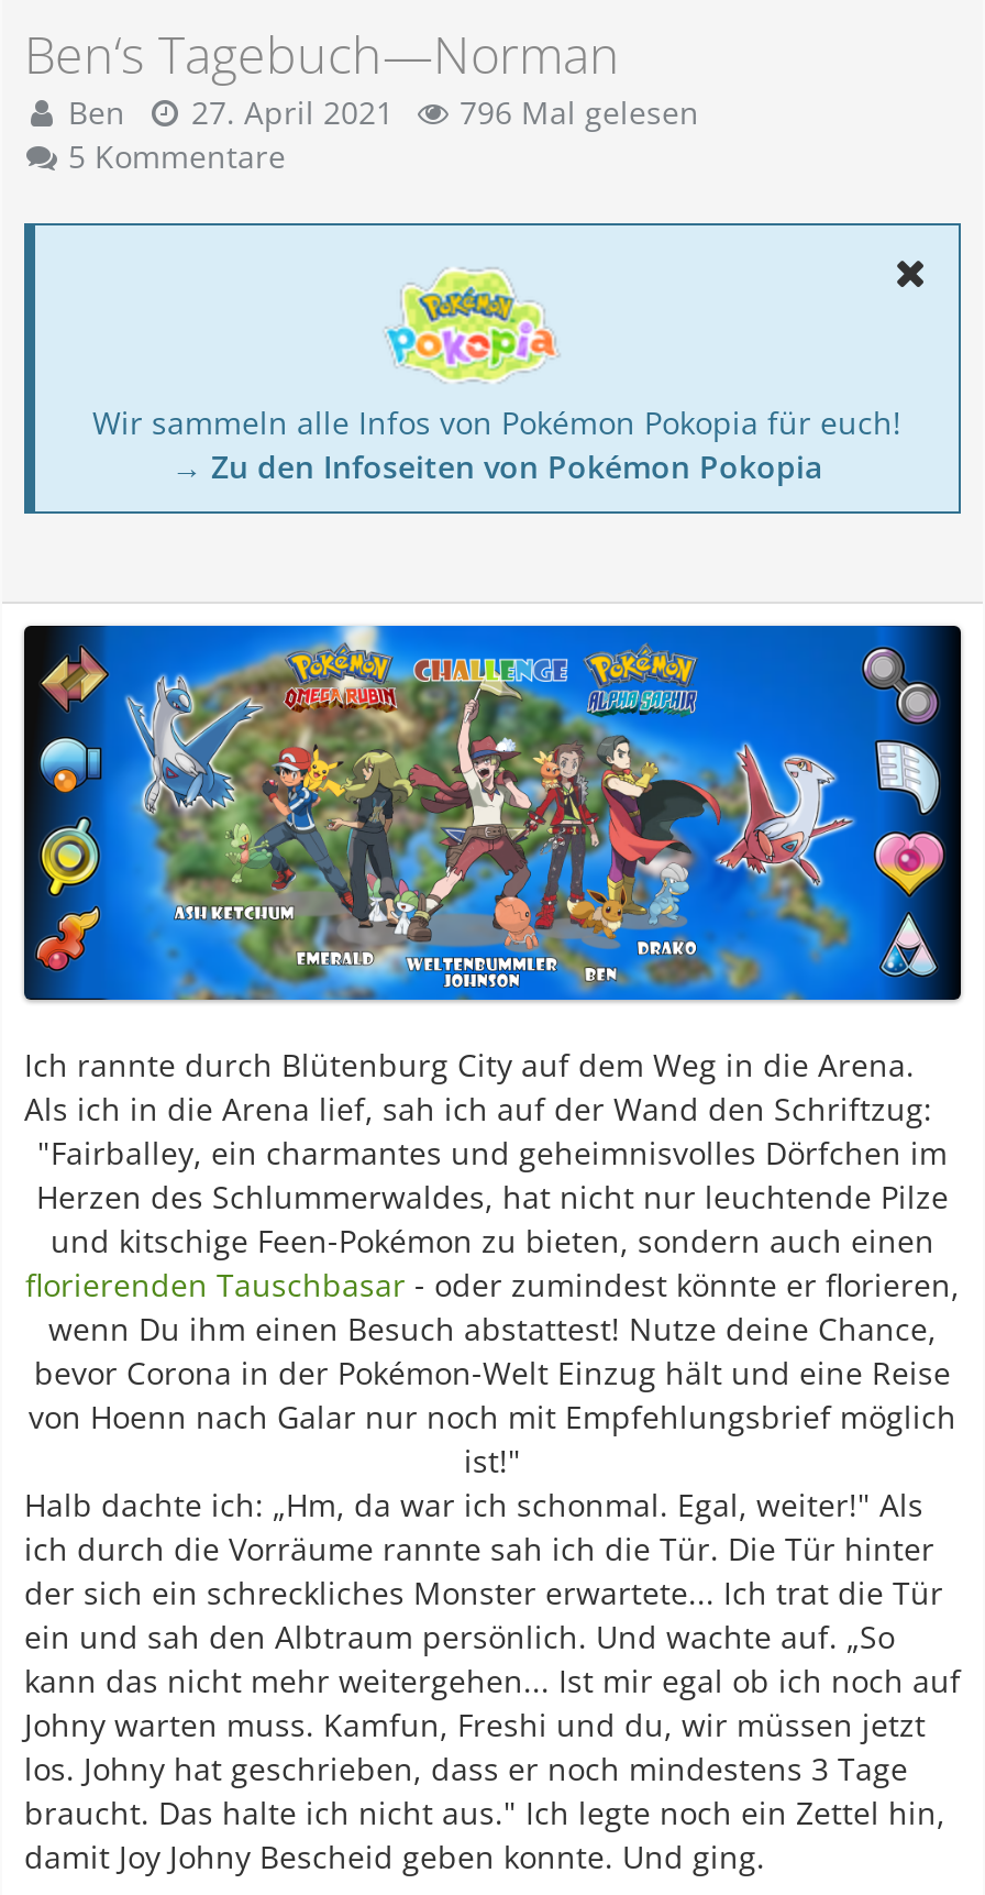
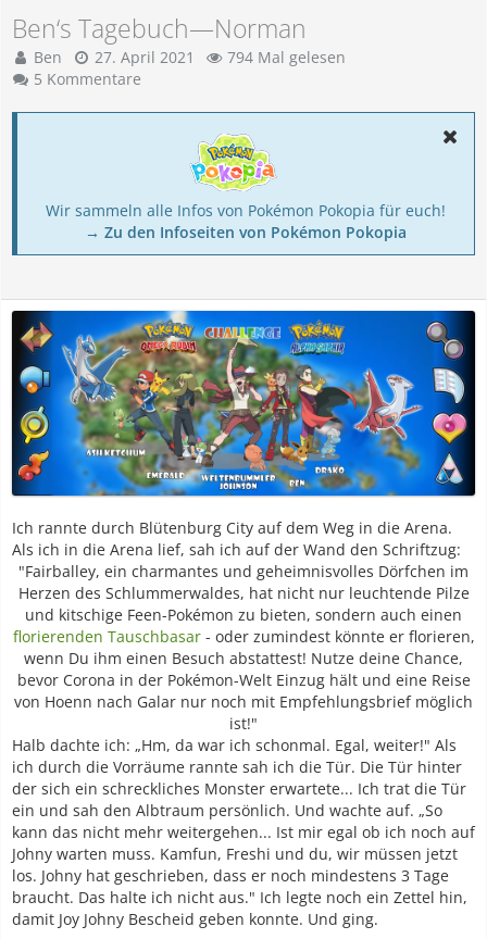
[68,91,699,133] Ben 27. April 2021 796 Mal gelesen -> [34,47,346,67] Ben 27. April 2021 794 Mal gelesen

